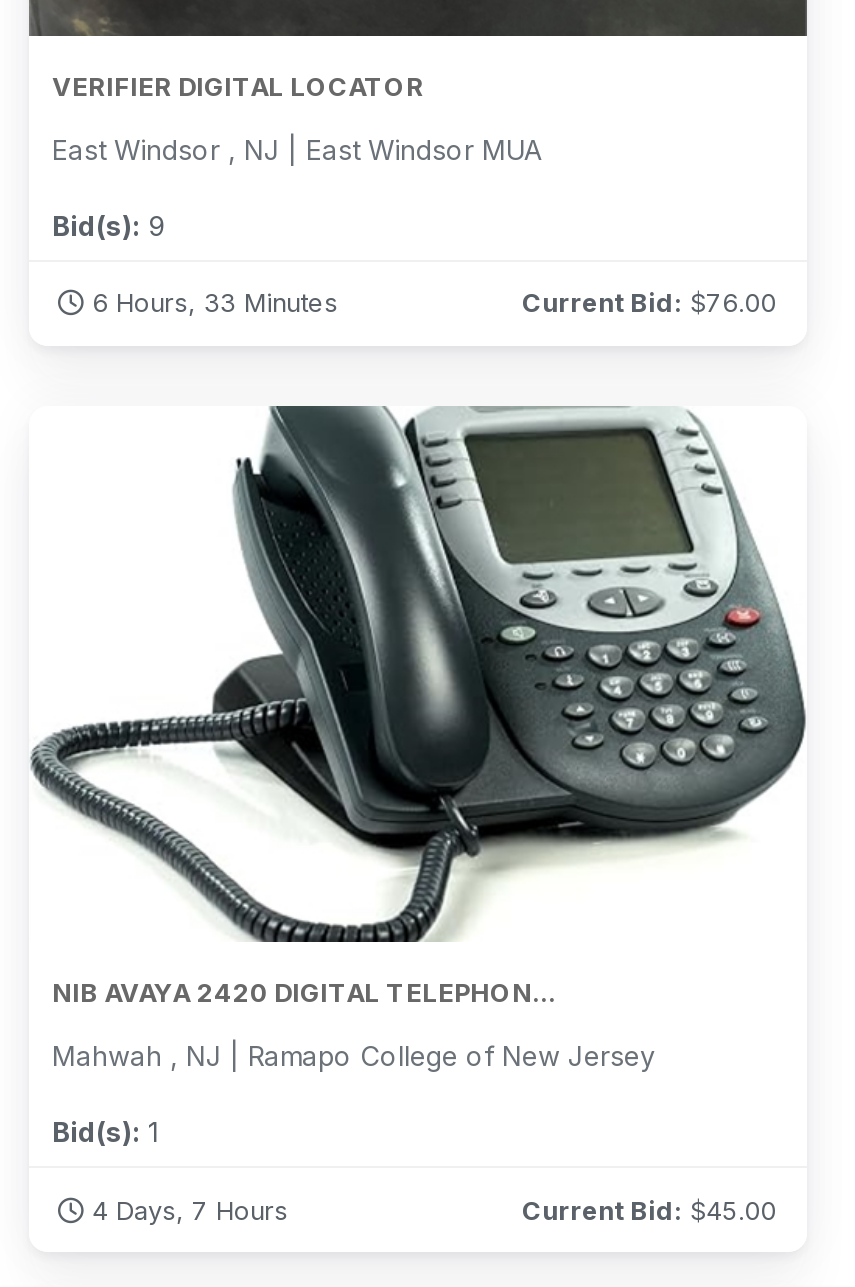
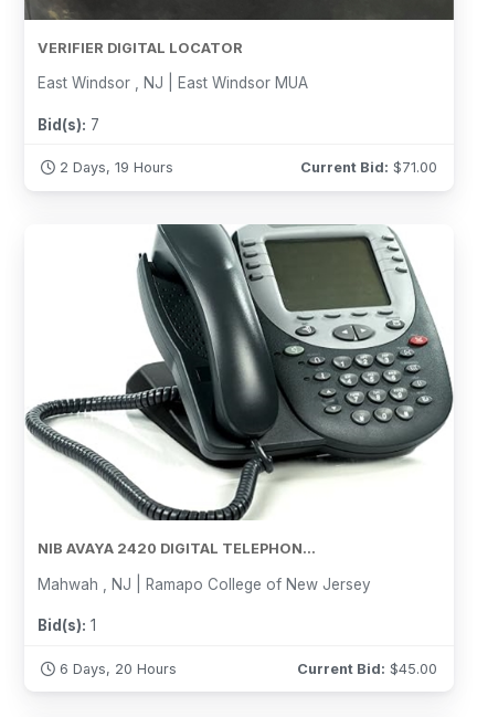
[52,209,166,241] Bid(s): 9 -> [37,116,99,133] Bid(s): 7
[92,289,776,319] 6 Hours, 33 Minutes | Current Bid: $76.00 -> [59,159,437,176] 2 Days, 19 Hours | Current Bid: $71.00
[92,1196,288,1226] 4 Days, 7 Hours -> [59,660,176,677] 6 Days, 20 Hours

